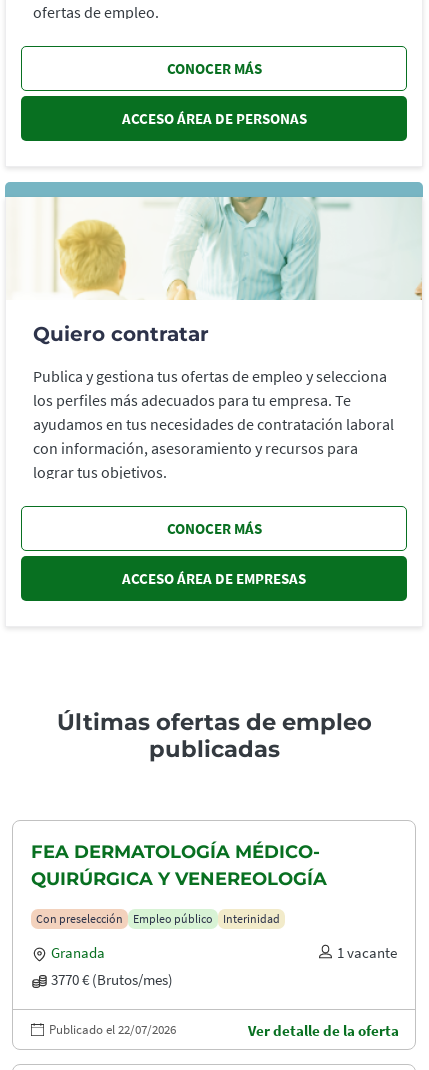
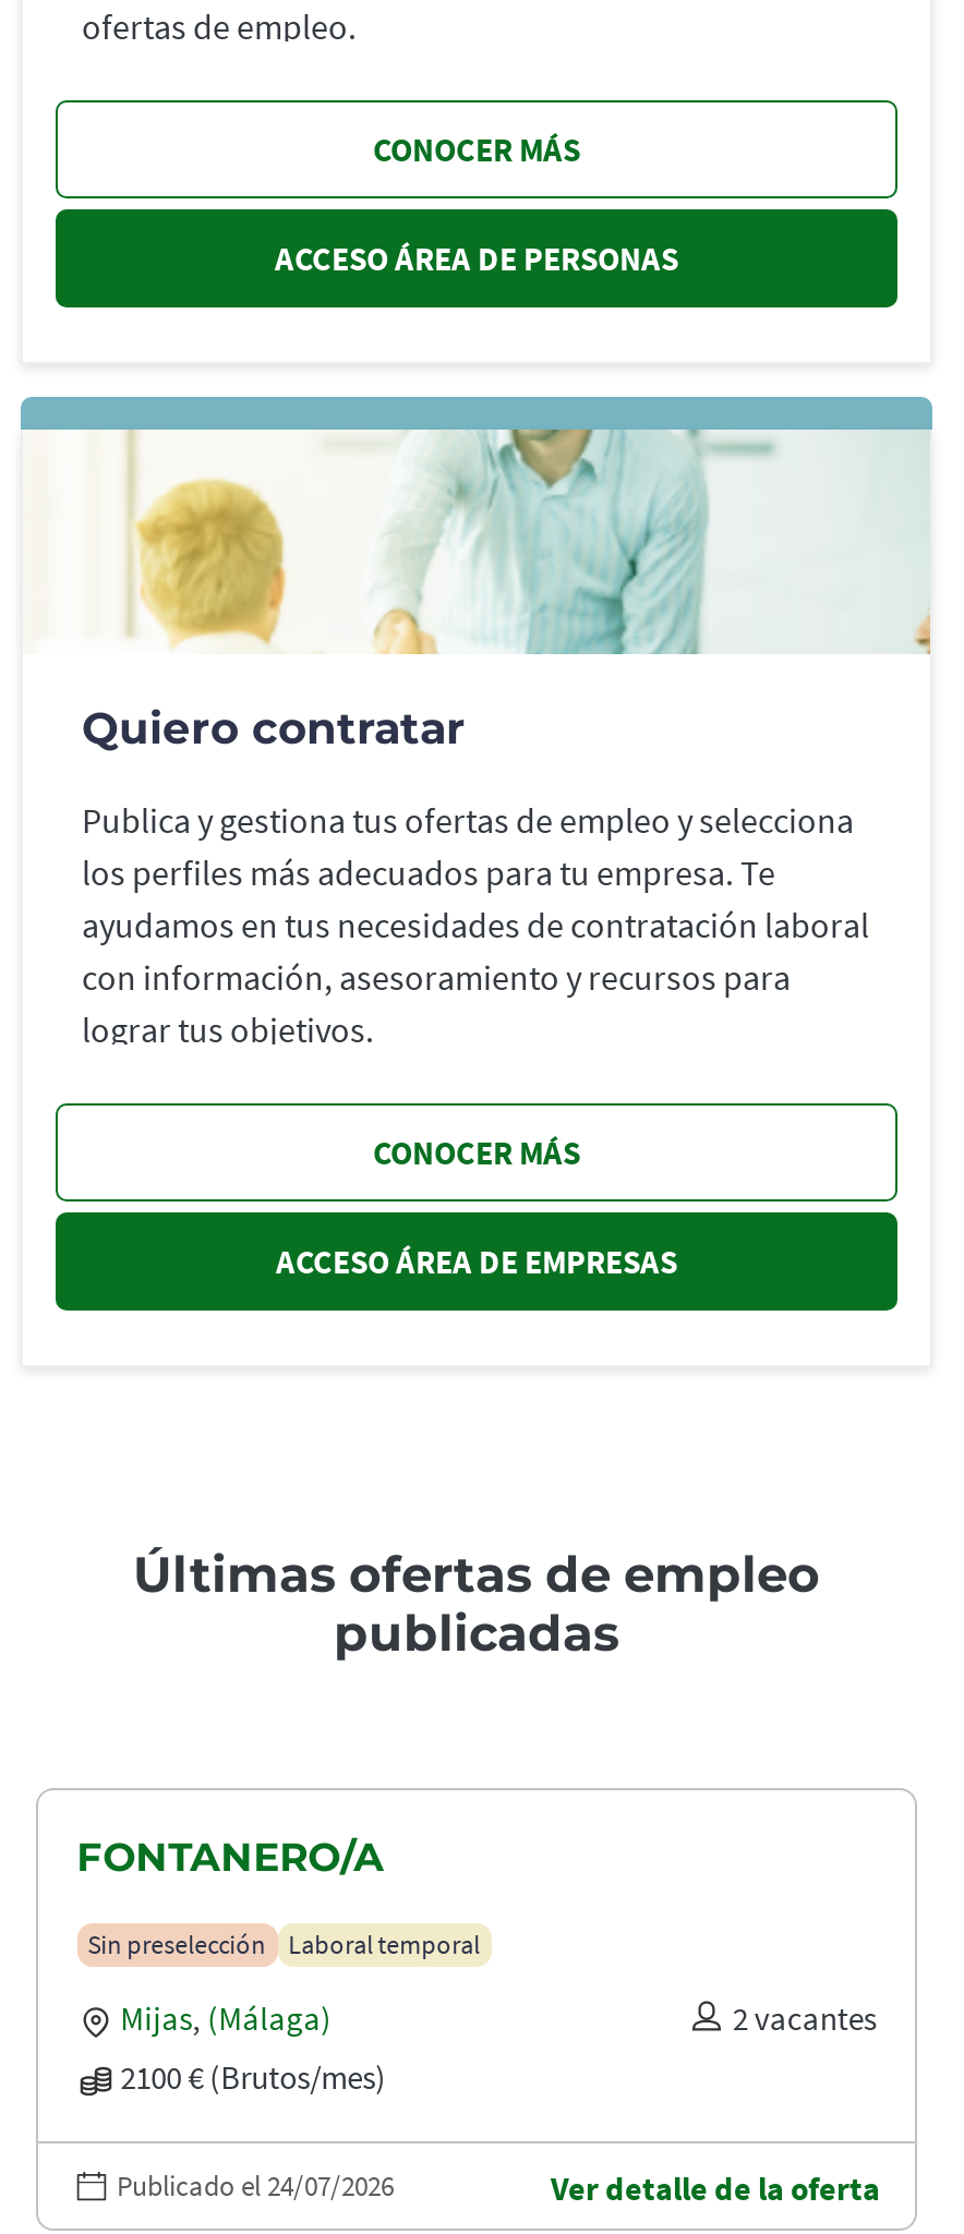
[31,841,327,890] FEA DERMATOLOGÍA MÉDICO- | QUIRÚRGICA Y VENEREOLOGÍA -> [77,1833,384,1881] FONTANERO/A
[36,911,280,926] Con preselección | Empleo público | Interinidad -> [87,1927,480,1959] Sin preselección | Laboral temporal
[51,943,397,989] Granada | 1 vacante | 3770 € (Brutos/mes) -> [120,1997,877,2097] Mijas, (Málaga) | 2 vacantes | 2100 € (Brutos/mes)
[49,1021,176,1038] Publicado el 22/07/2026 -> [117,2167,394,2204] Publicado el 24/07/2026

